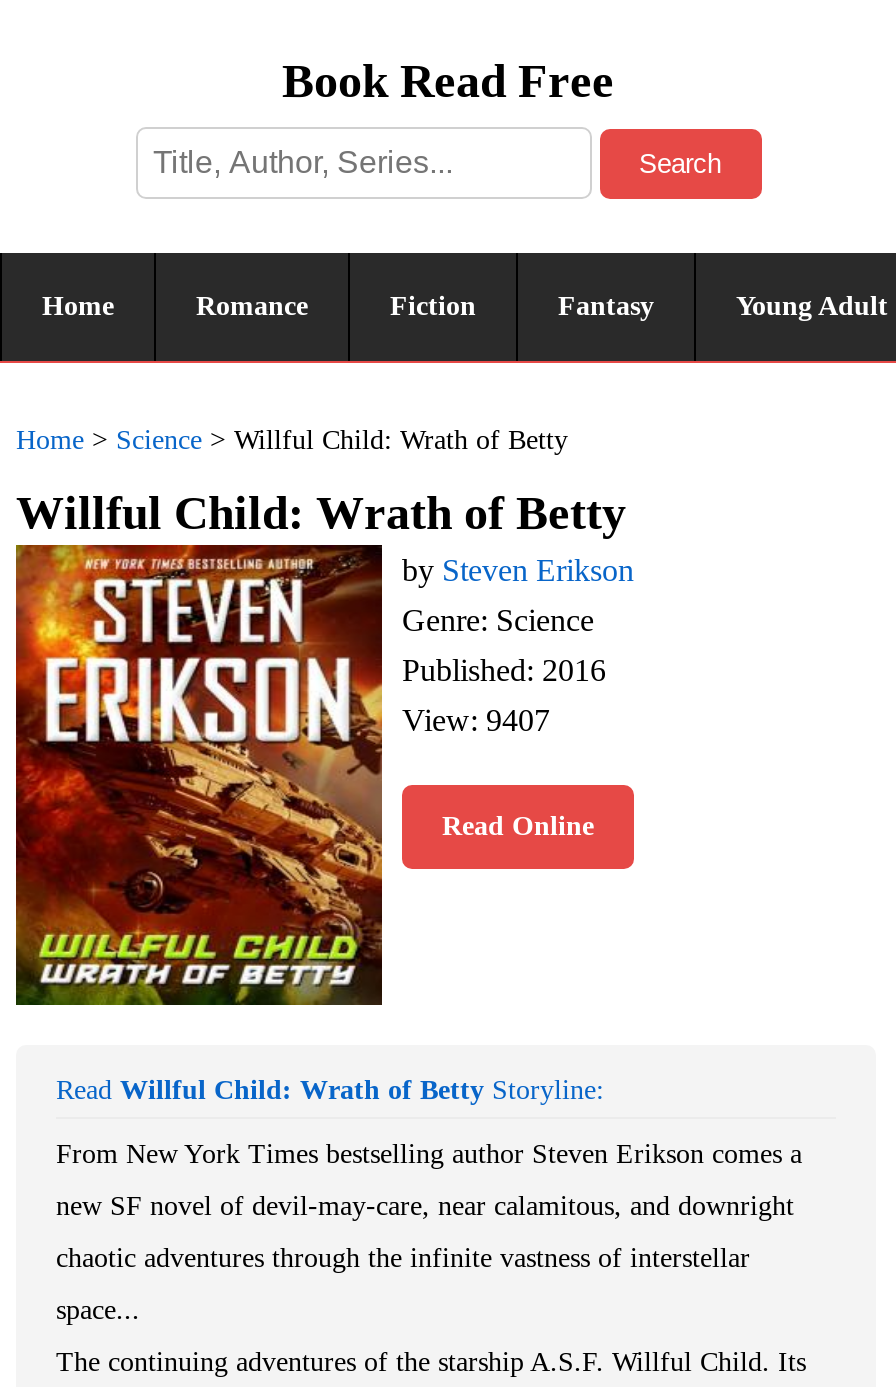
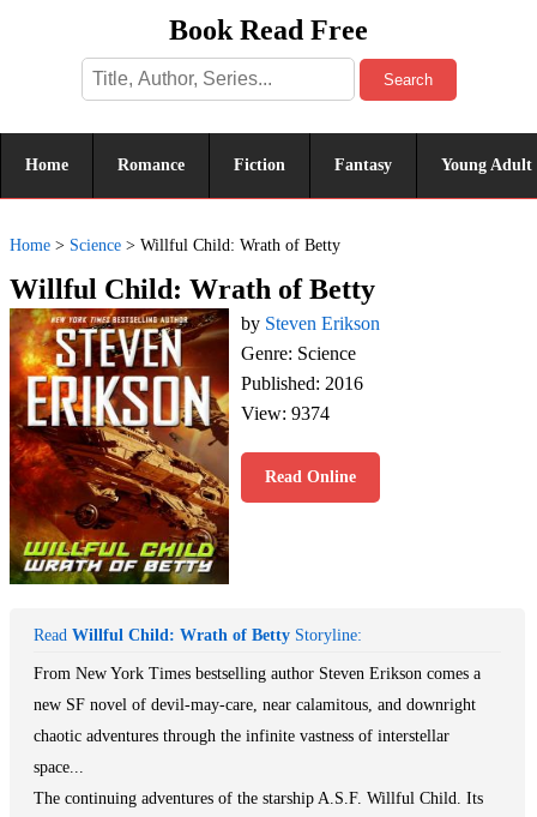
[402,703,550,737] View: 9407 -> [241,403,330,423] View: 9374

